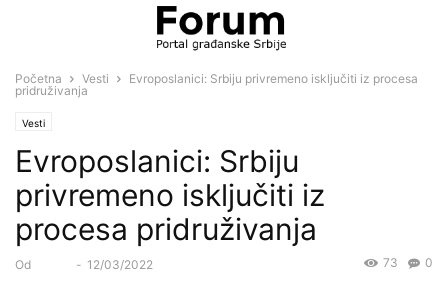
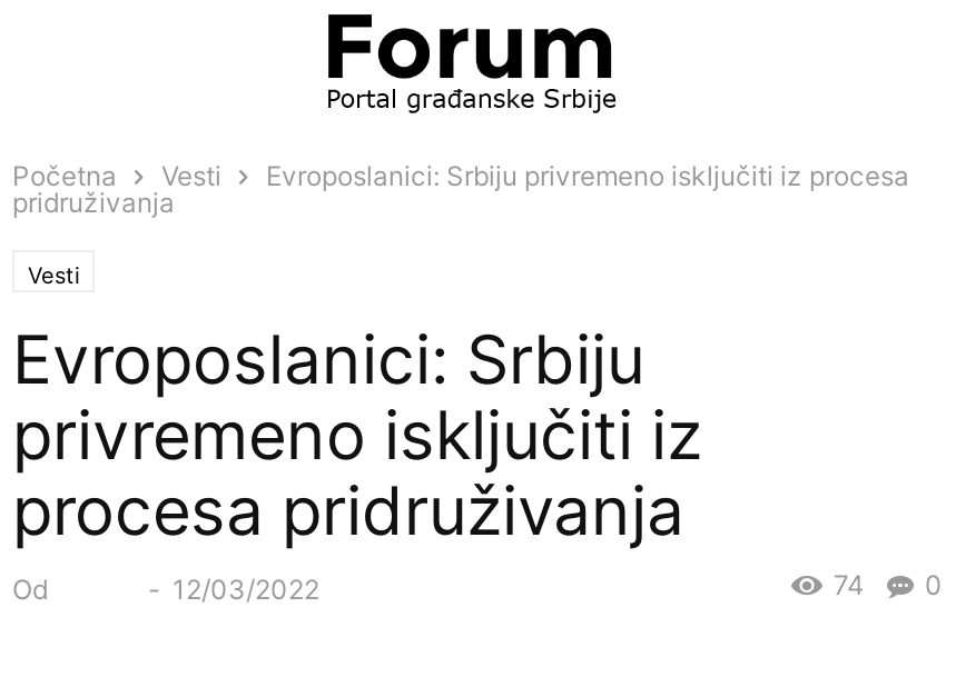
[383,255,433,270] 73 0 -> [834,568,943,601] 74 0

